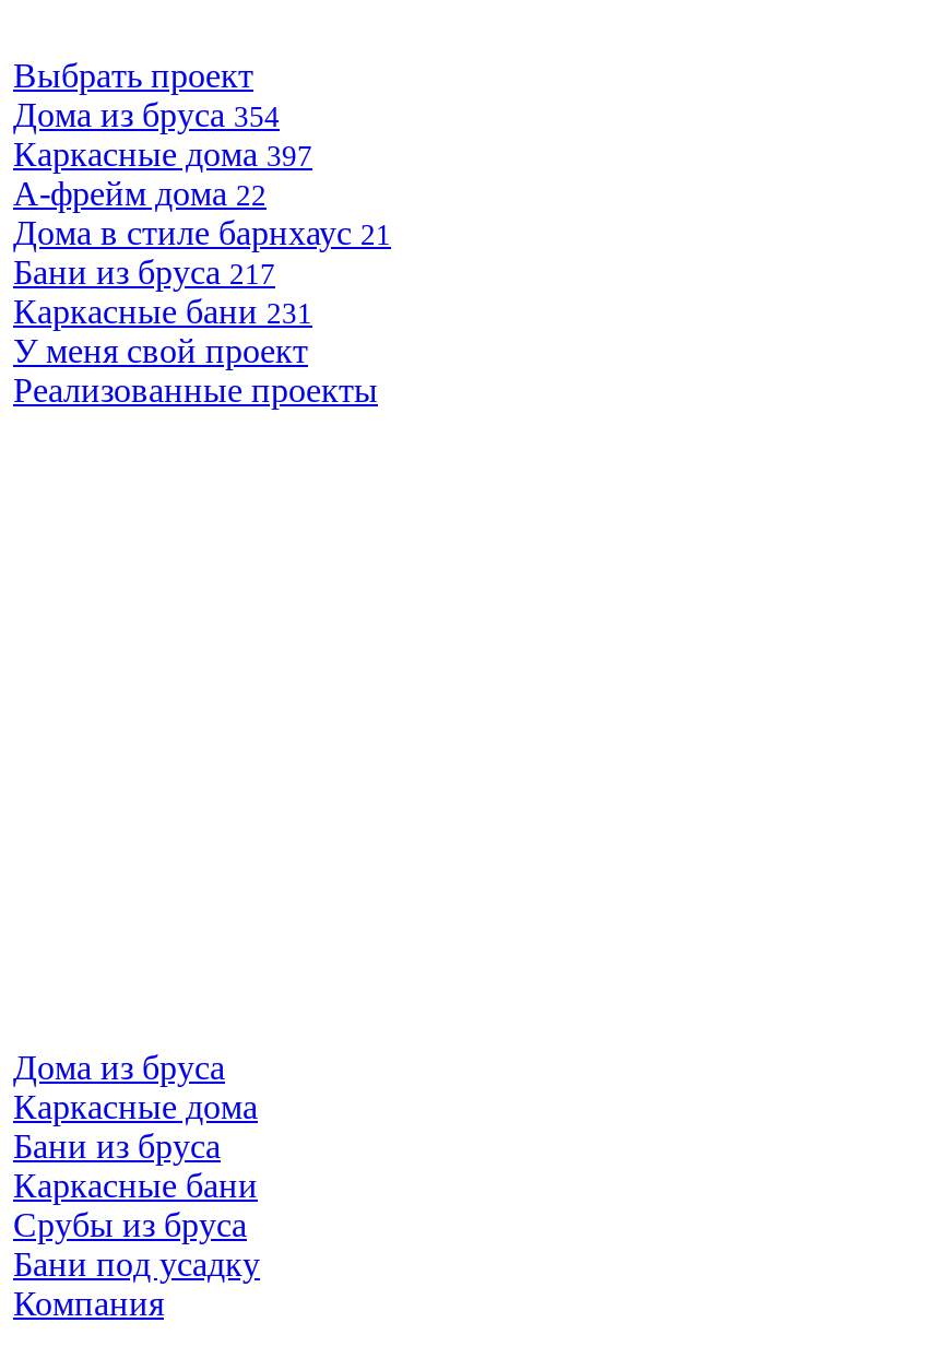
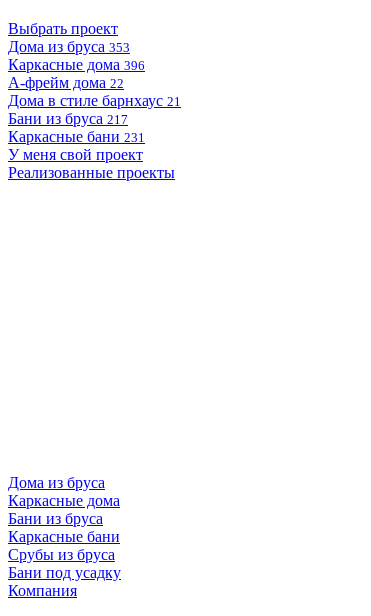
[13,96,280,133] Дома из бруса 354 -> [8,38,130,55] Дома из бруса 353
[13,135,312,173] Каркасные дома 397 -> [8,56,145,73] Каркасные дома 396

